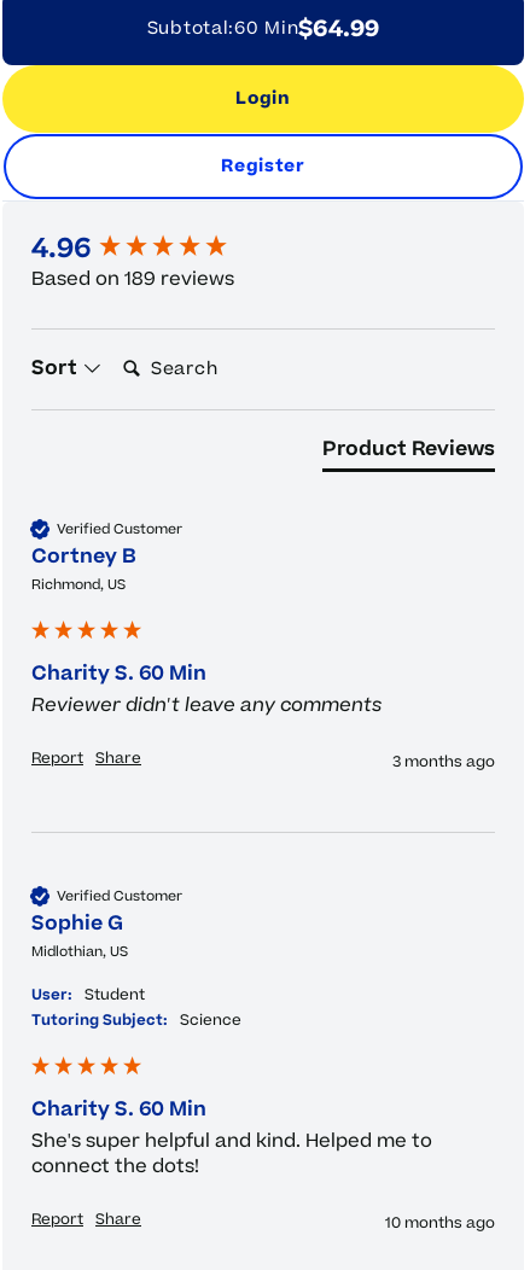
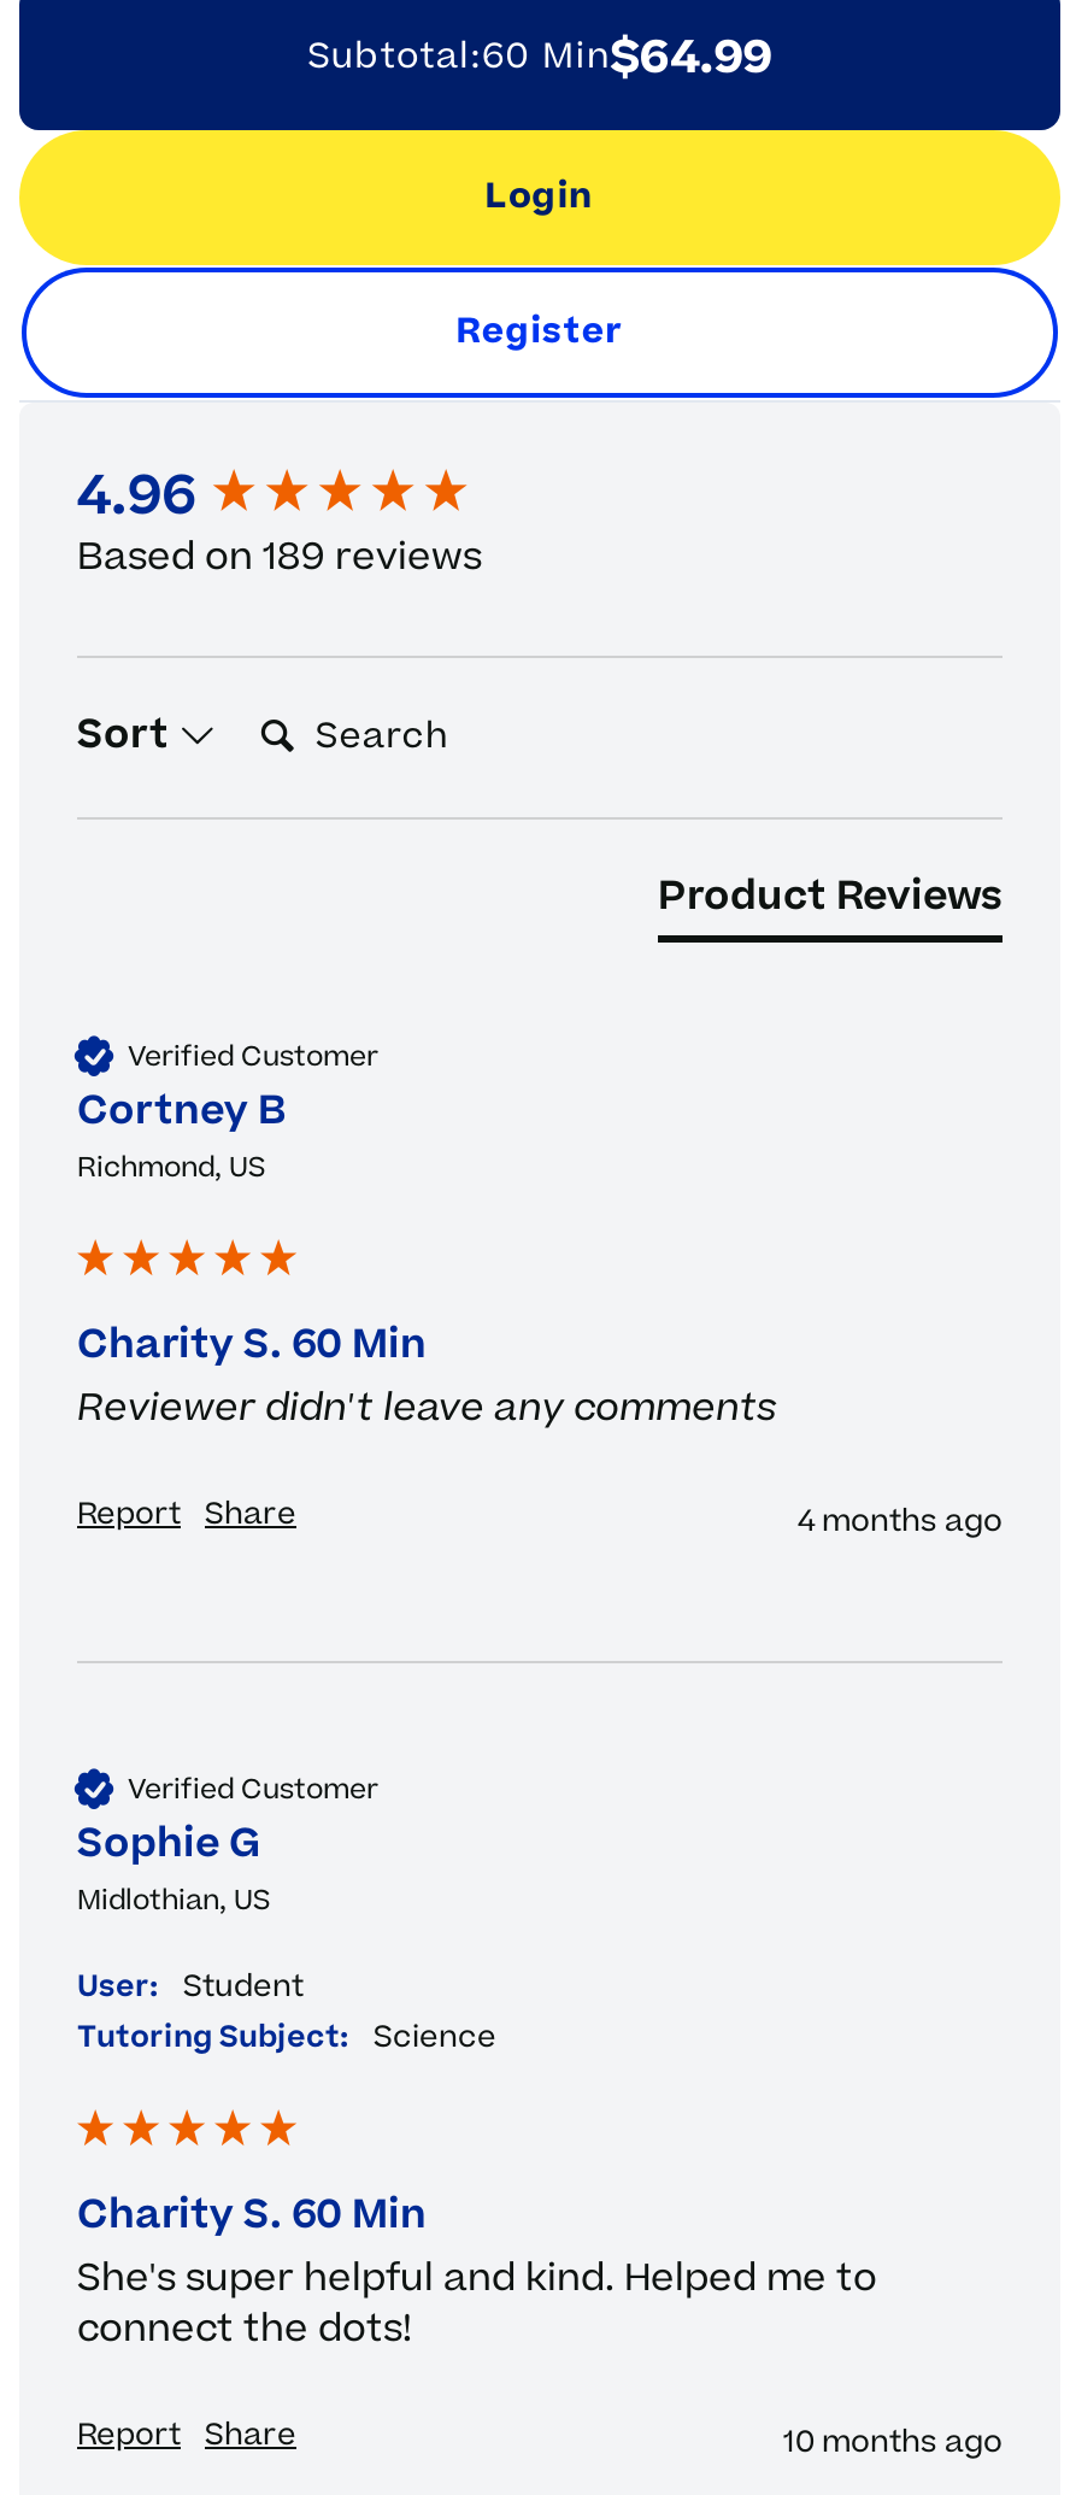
[392,751,495,773] 3 months ago -> [798,1499,1002,1543] 4 months ago

